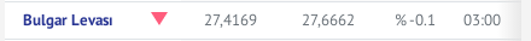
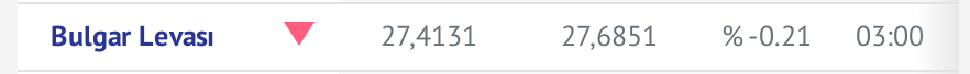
[203,10,256,30] 27,4169 -> [381,17,477,54] 27,4131
[302,10,355,30] 27,6662 -> [561,17,658,54] 27,6851
[394,10,435,30] % -0.1 -> [721,17,812,54] % -0.21

